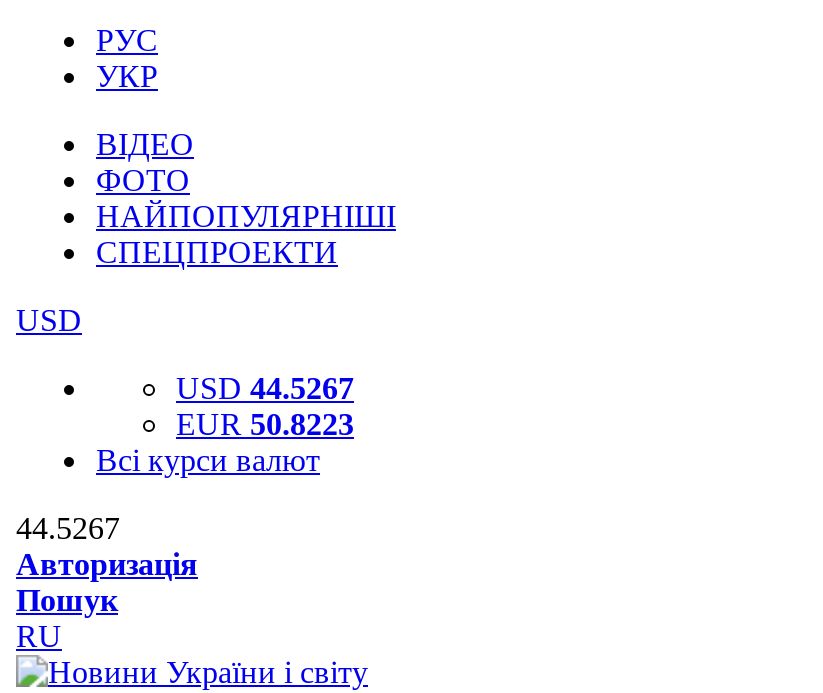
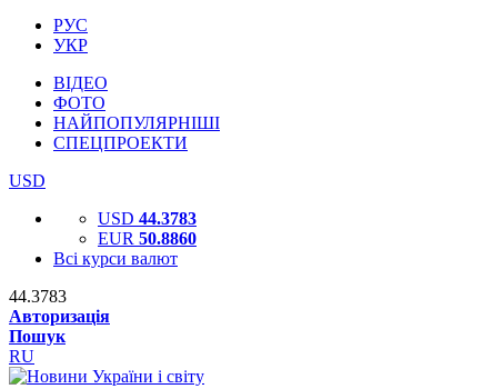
[176,371,354,405] USD 44.5267 -> [98,209,197,228] USD 44.3783
[176,407,354,441] EUR 50.8223 -> [98,229,197,248] EUR 50.8860
[16,511,120,545] 44.5267 -> [9,287,67,306] 44.3783

